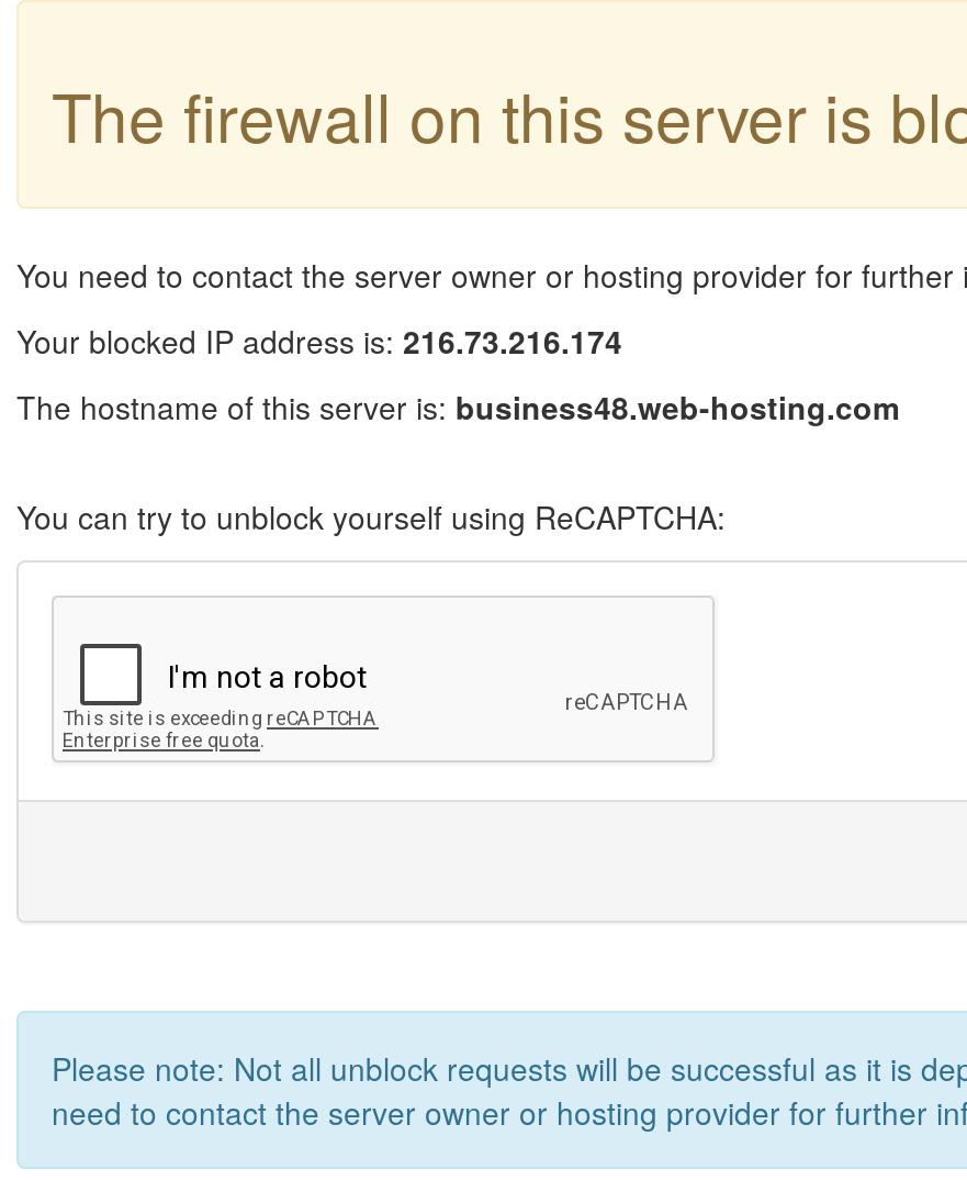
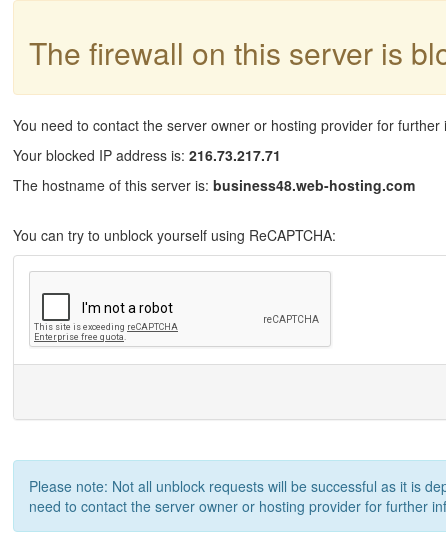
[16,319,622,363] Your blocked IP address is: 216.73.216.174 -> [13,145,281,165] Your blocked IP address is: 216.73.217.71

